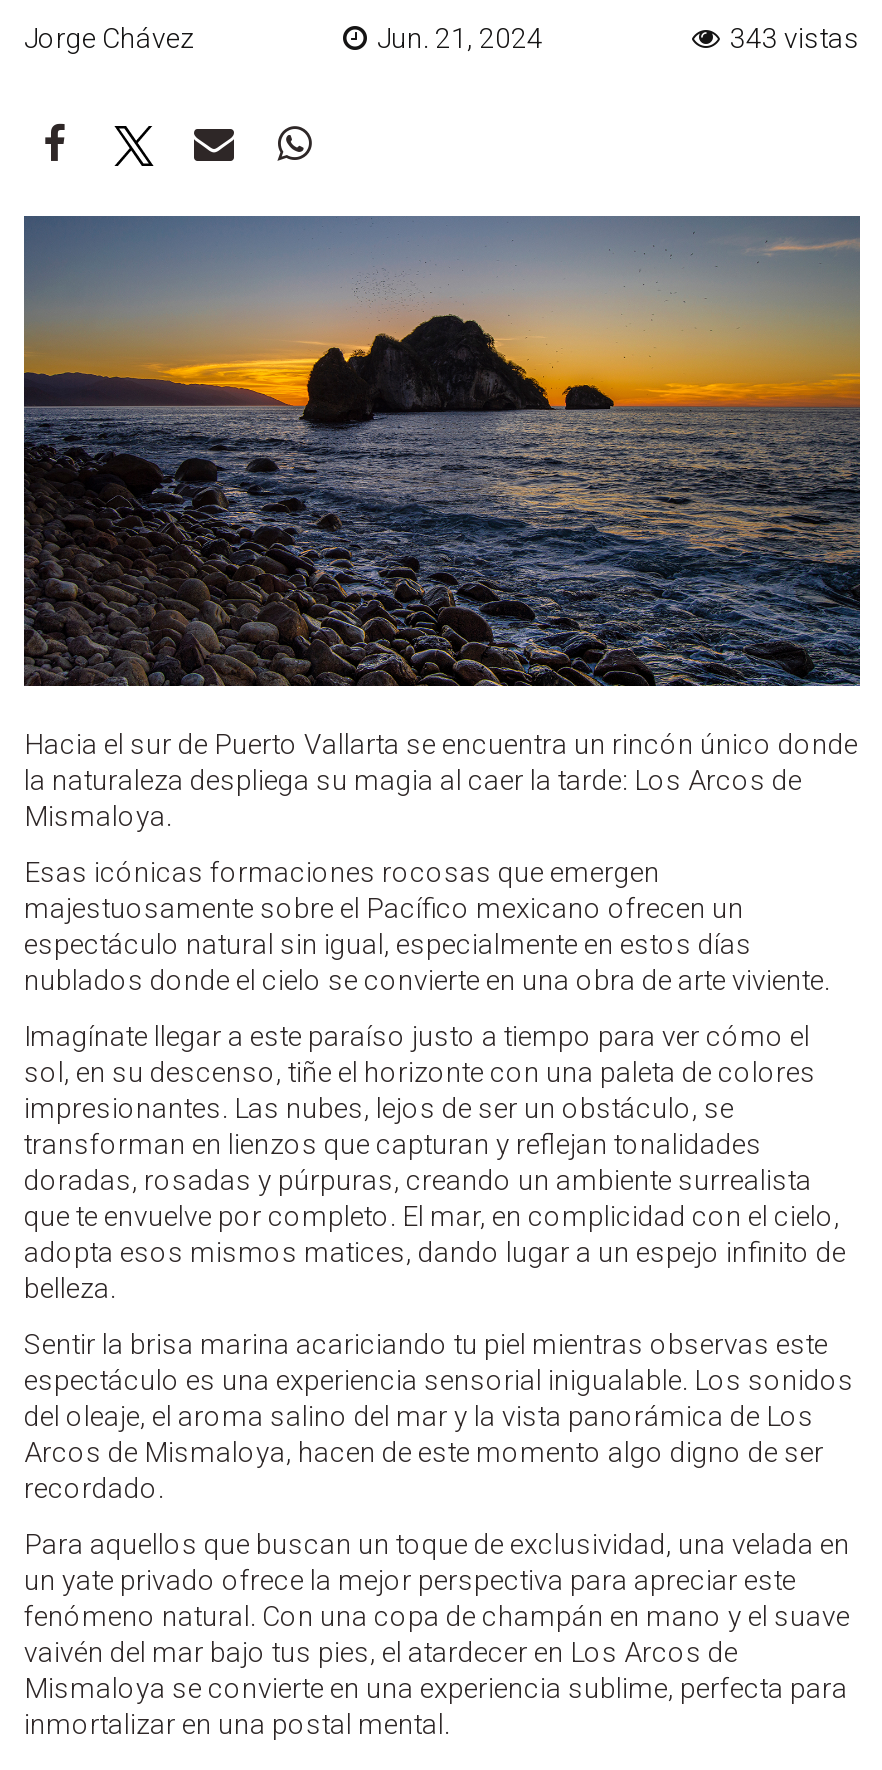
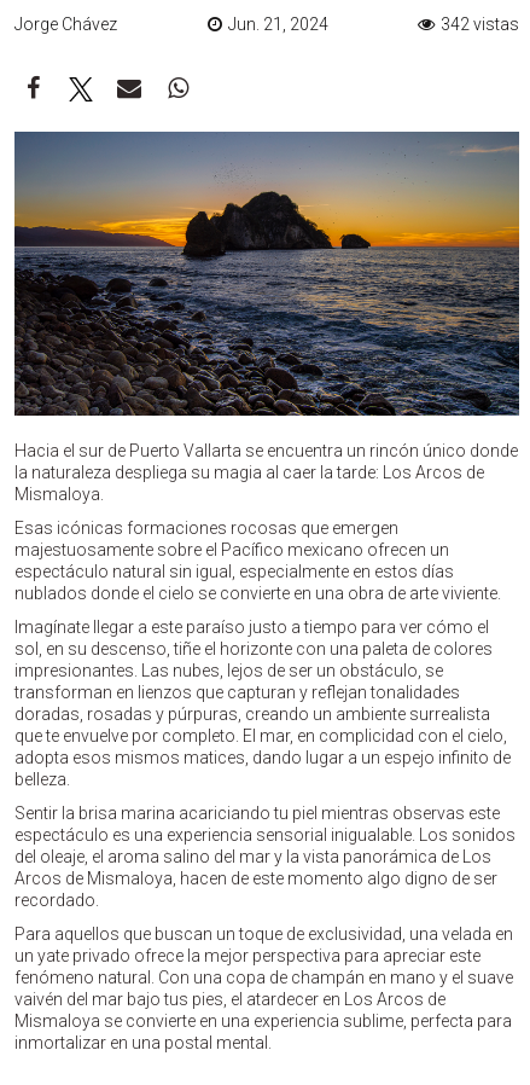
[730,21,860,53] 343 vistas -> [441,14,519,33] 342 vistas

